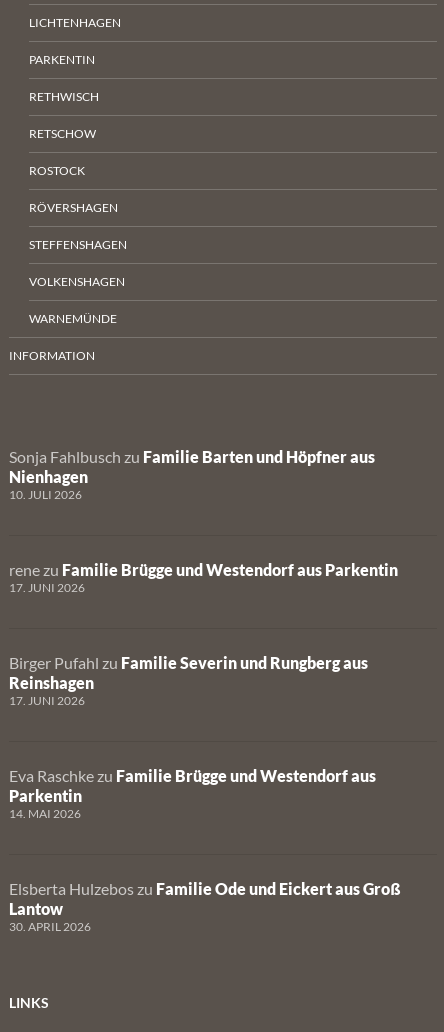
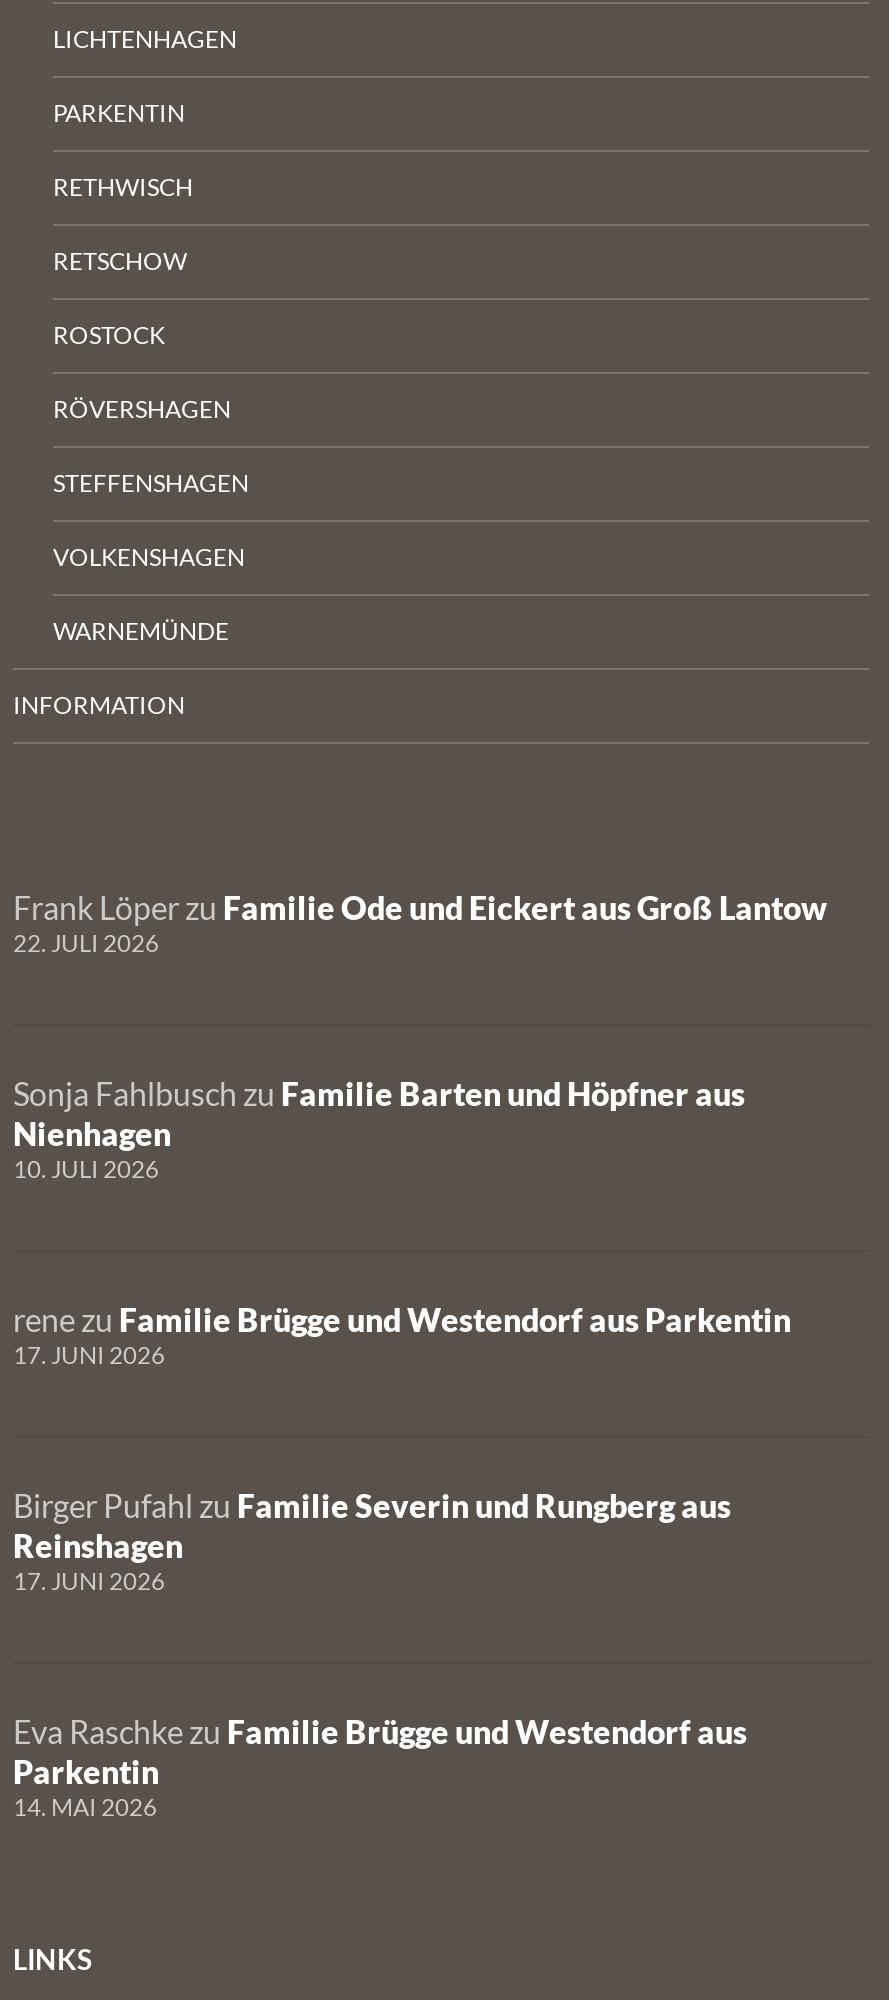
none -> [13,888,827,958] Frank Löper zu Familie Ode und Eickert aus Groß Lantow | 22. JULI 2026
moved [9,447,398,821] -> [13,1074,791,1822]: Sonja Fahlbusch zu Familie Barten und Höpfner aus | Nienhagen | 10. JULI 2026 | ... | Parkentin | 14. MAI 2026
[9,879,401,934] Elsberta Hulzebos zu Familie Ode und Eickert aus Groß | Lantow | 30. APRIL 2026 -> none

